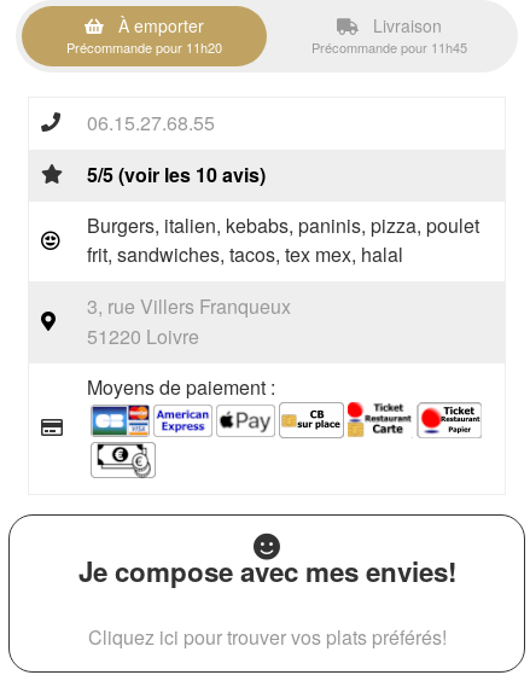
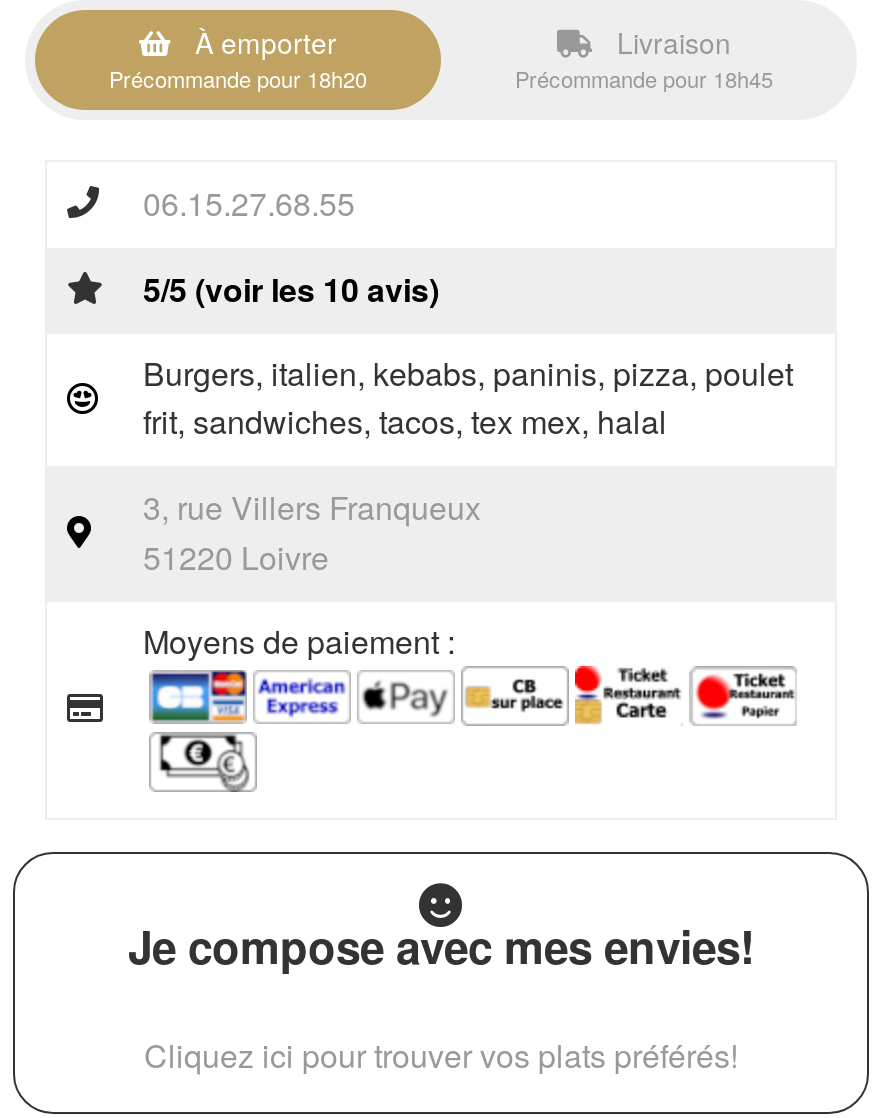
[66,37,222,57] Précommande pour 11h20 -> [109,62,367,94] Précommande pour 18h20
[311,37,467,57] Précommande pour 11h45 -> [515,62,773,94] Précommande pour 18h45

